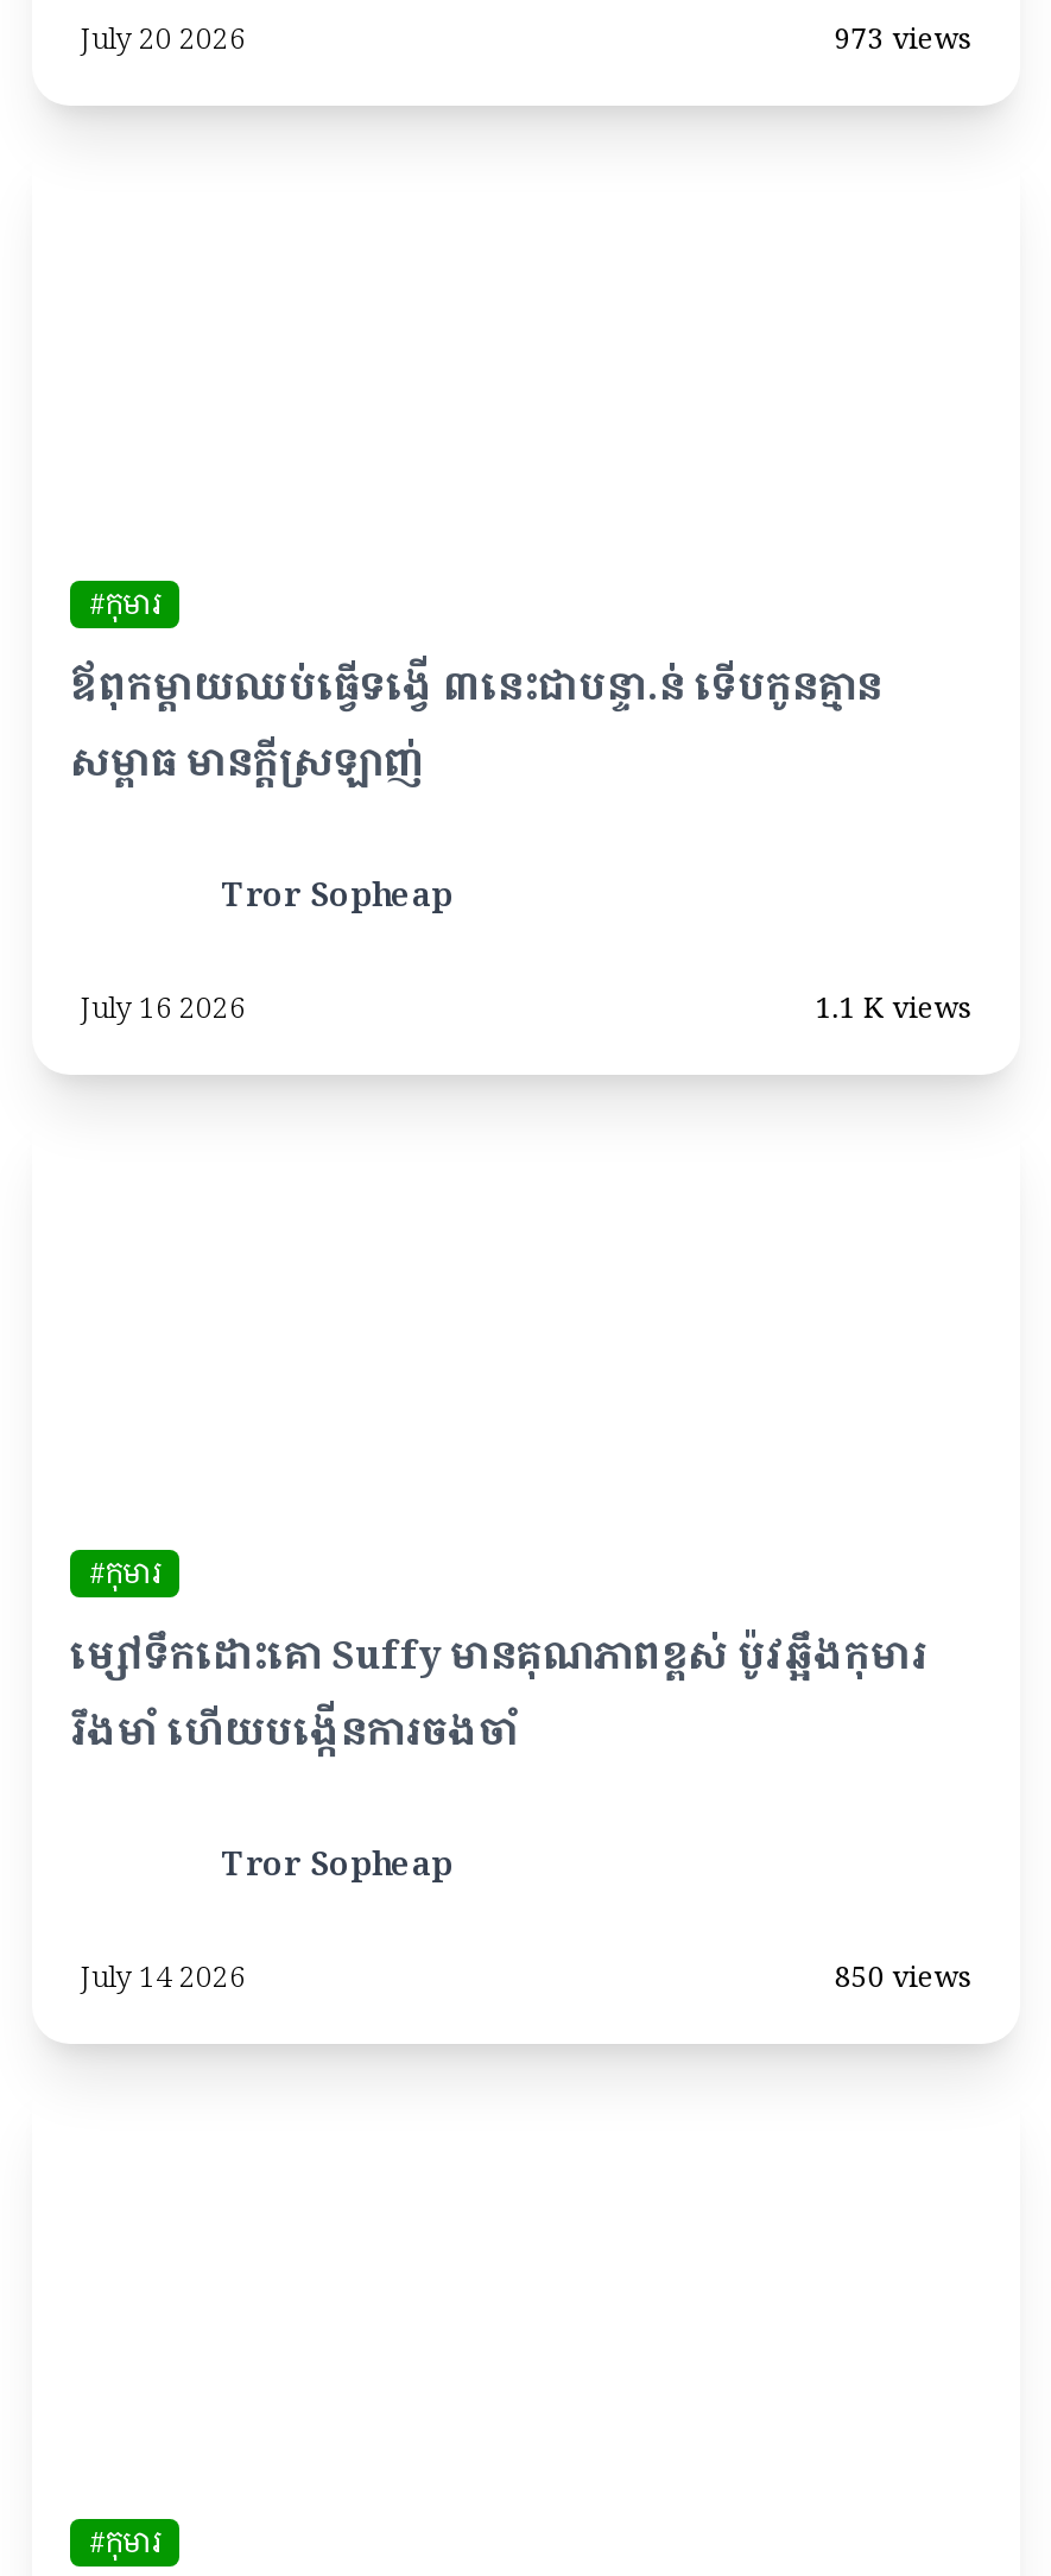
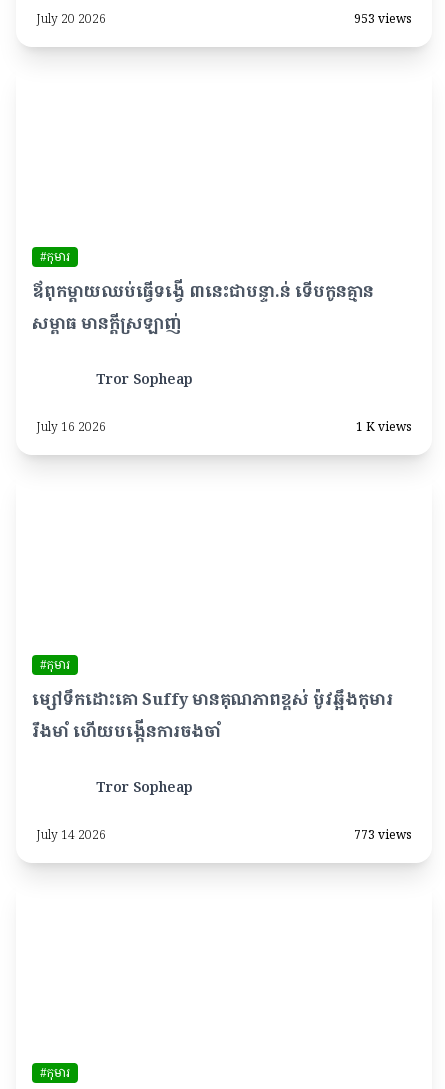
[835,18,972,58] 973 views -> [354,10,412,27] 953 views
[816,987,972,1027] 1.1 K views -> [356,418,412,435] 1 K views
[835,1956,972,1996] 850 views -> [354,826,412,843] 773 views

